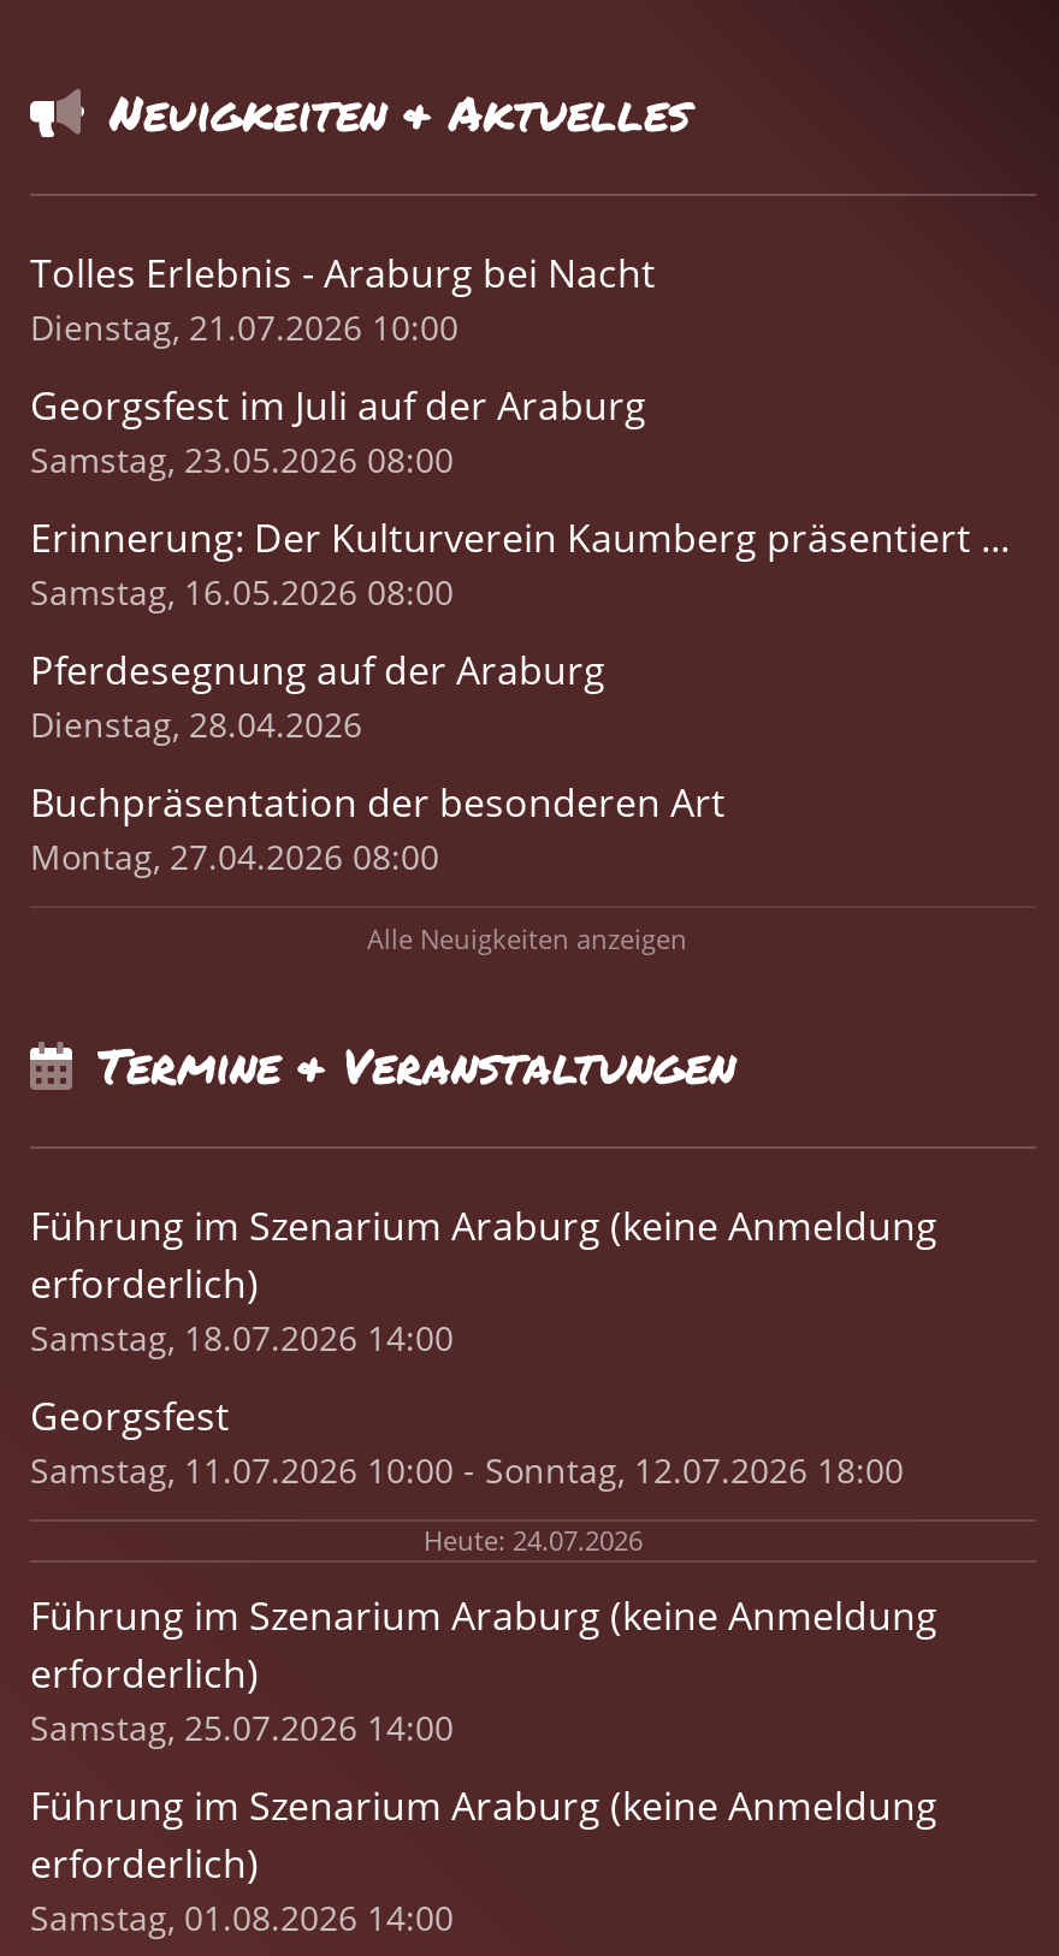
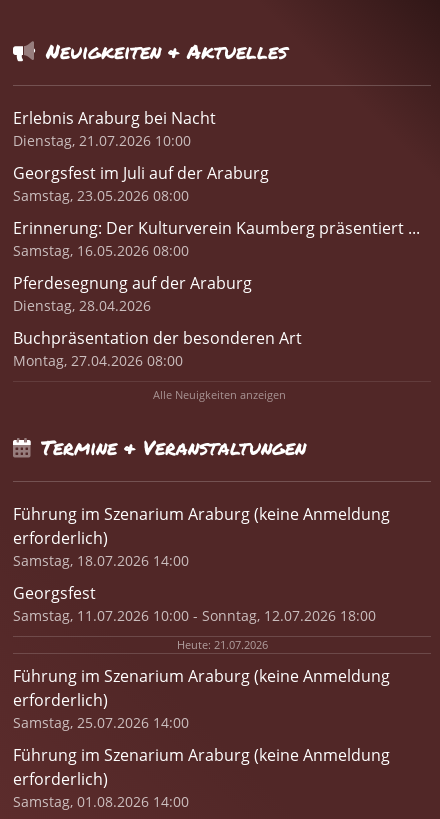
[30,247,656,300] Tolles Erlebnis - Araburg bei Nacht -> [13,107,216,129] Erlebnis Araburg bei Nacht
[424,1522,643,1558] Heute: 24.07.2026 -> [176,637,267,652] Heute: 21.07.2026

